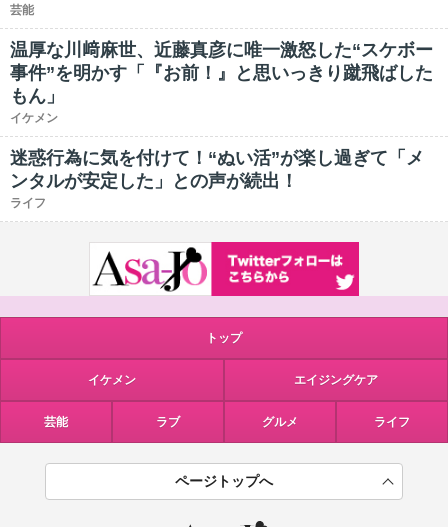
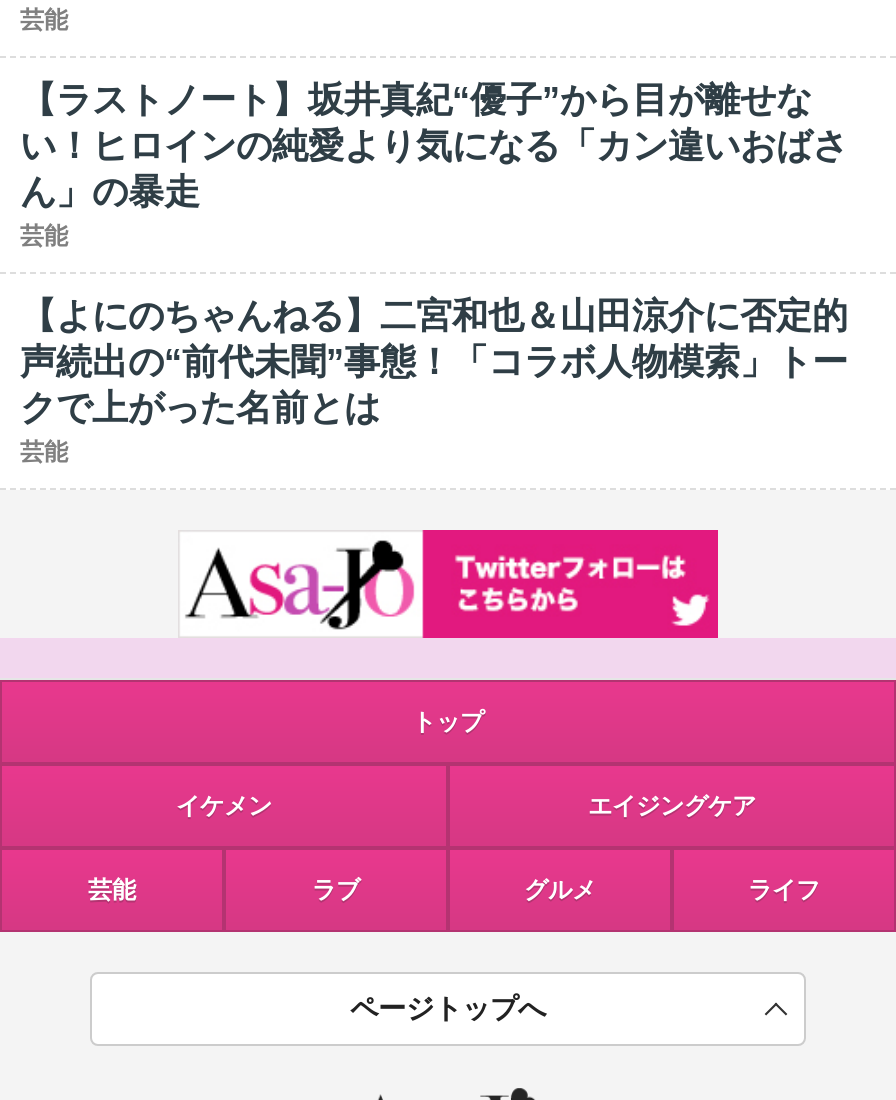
[10,40,433,125] 温厚な川﨑麻世、近藤真彦に唯一激怒した“スケボー | 事件”を明かす「『お前！』と思いっきり蹴飛ばした | もん」 | イケメン -> [20,80,848,250] 【ラストノート】坂井真紀“優子”から目が離せな | い！ヒロインの純愛より気になる「カン違いおばさ | ん」の暴走 | 芸能
[10,148,424,210] 迷惑行為に気を付けて！“ぬい活”が楽し過ぎて「メ | ンタルが安定した」との声が続出！ | ライフ -> [20,296,848,466] 【よにのちゃんねる】二宮和也＆山田涼介に否定的 | 声続出の“前代未聞”事態！「コラボ人物模索」トー | クで上がった名前とは | 芸能

